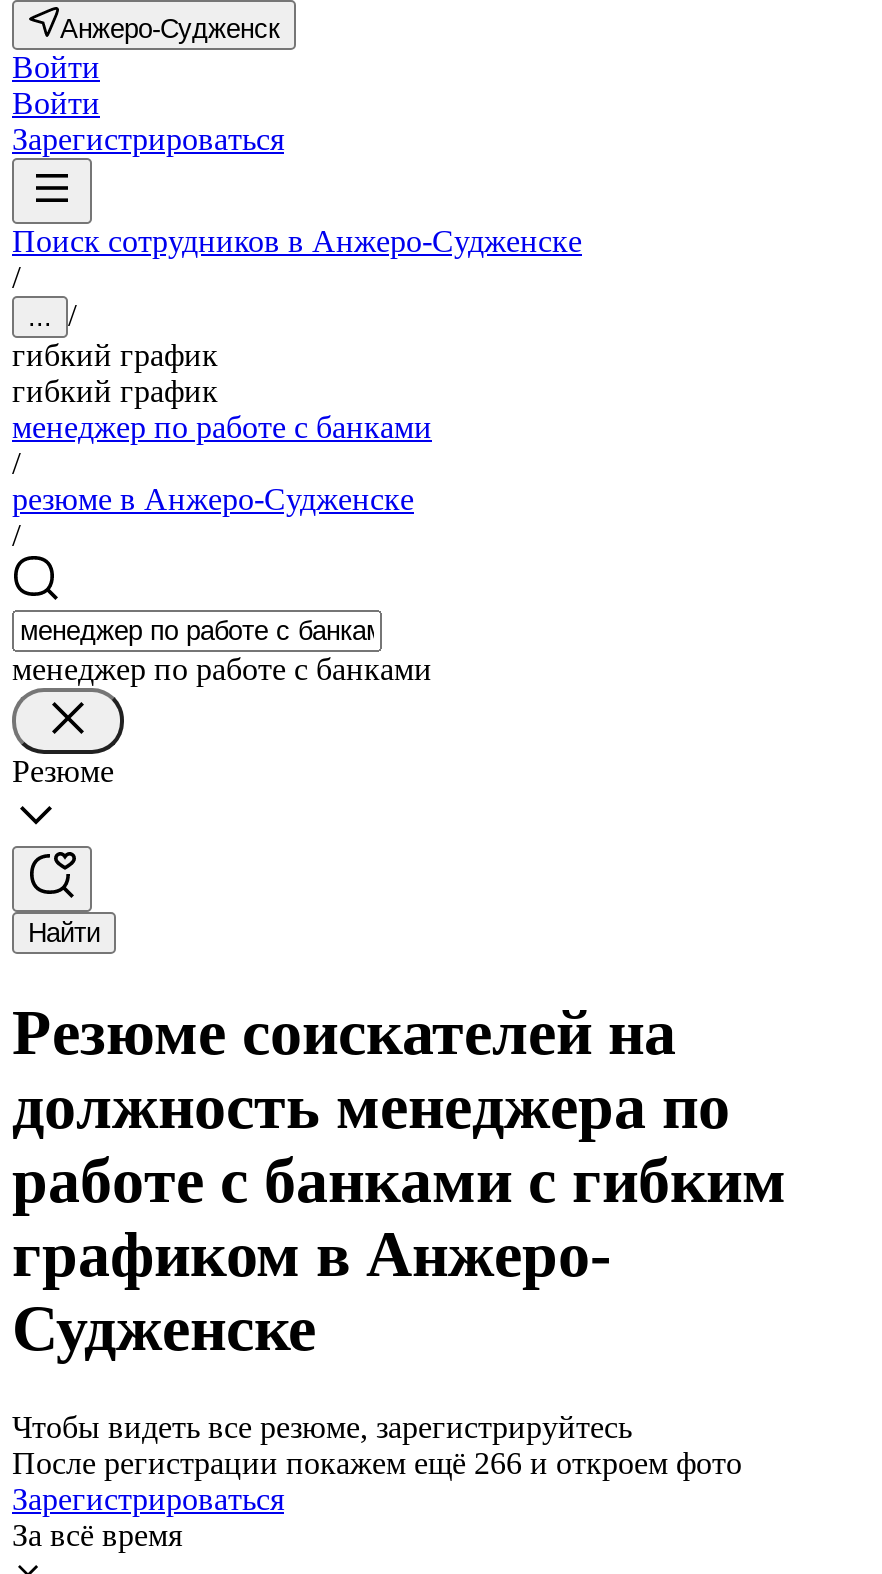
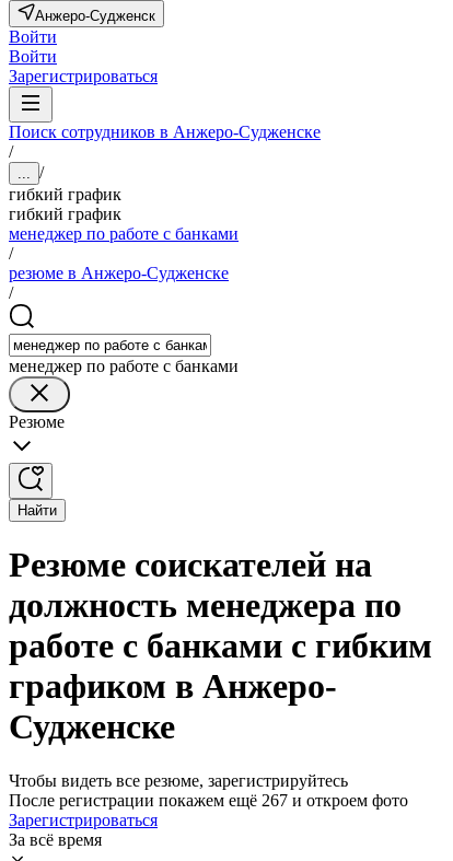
[12,1446,742,1480] После регистрации покажем ещё 266 и откроем фото -> [9,791,408,809] После регистрации покажем ещё 267 и откроем фото

